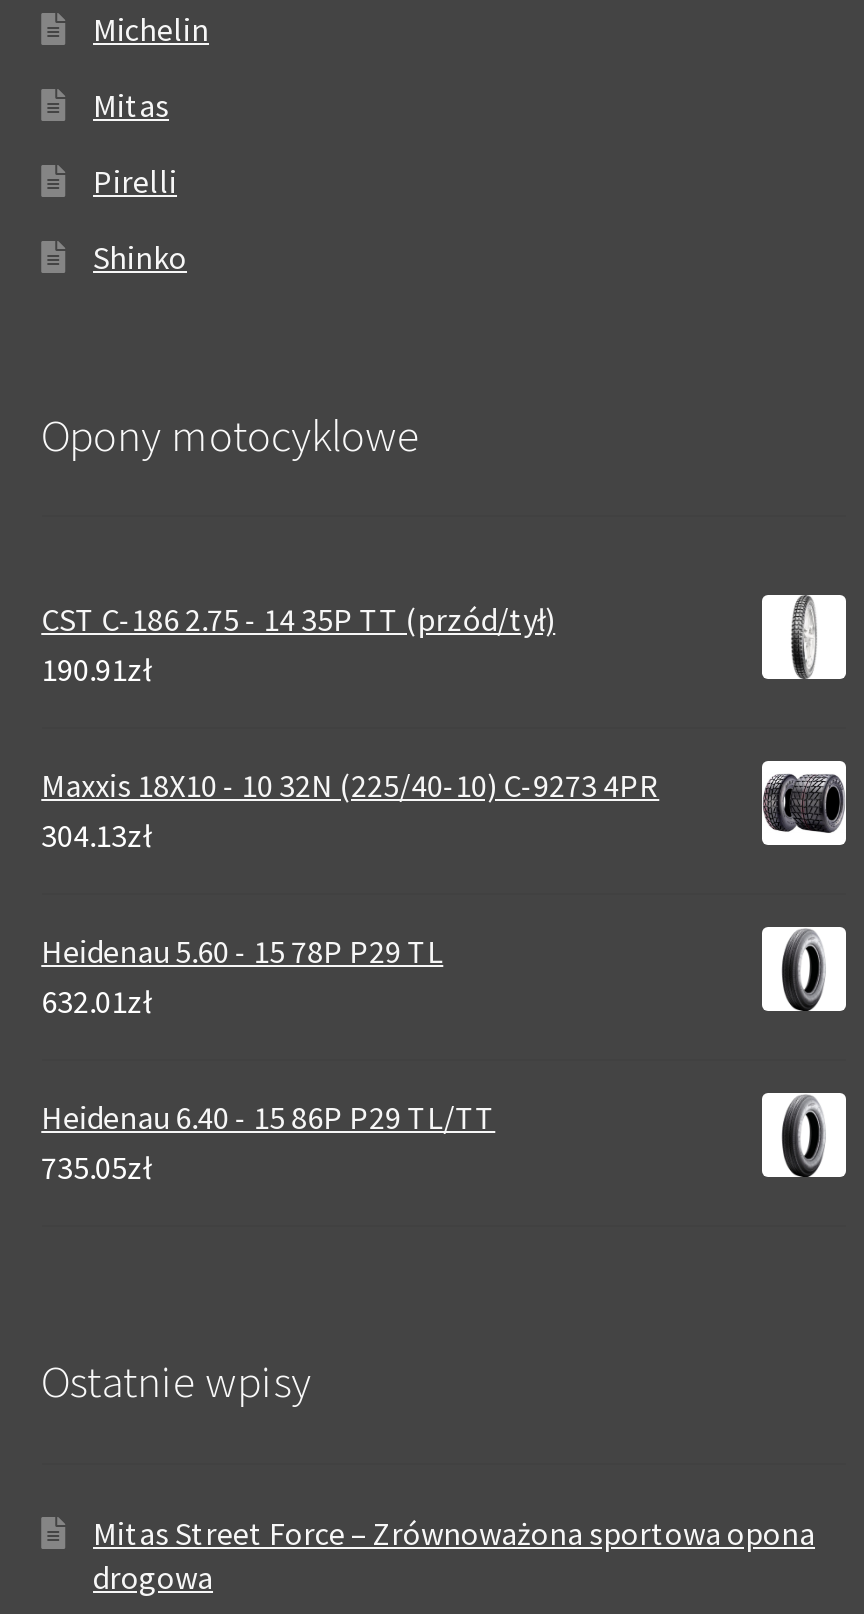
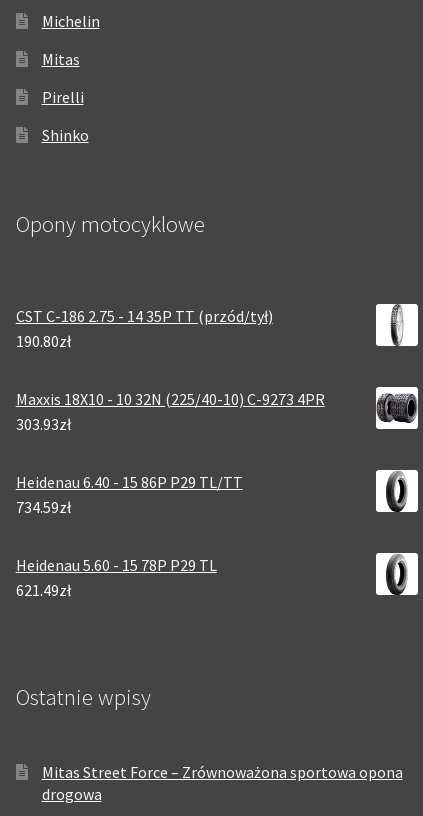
[41,649,151,689] 190.91zł -> [16,331,71,351] 190.80zł
[41,815,151,1021] 304.13zł | 632.01zł -> [16,414,71,434] 303.93zł
moved [41,931,443,971] -> [16,555,217,575]: Heidenau 5.60 - 15 78P P29 TL
moved [41,1097,495,1137] -> [16,472,243,492]: Heidenau 6.40 - 15 86P P29 TL/TT
[41,1147,151,1187] 735.05zł -> [16,497,71,600] 734.59zł | 621.49zł

